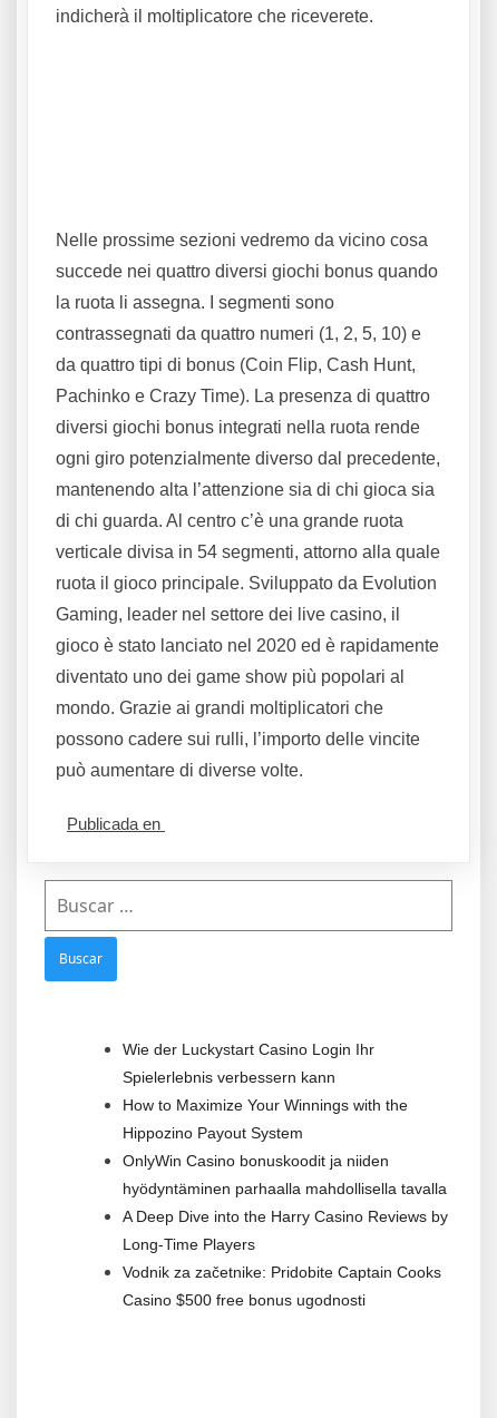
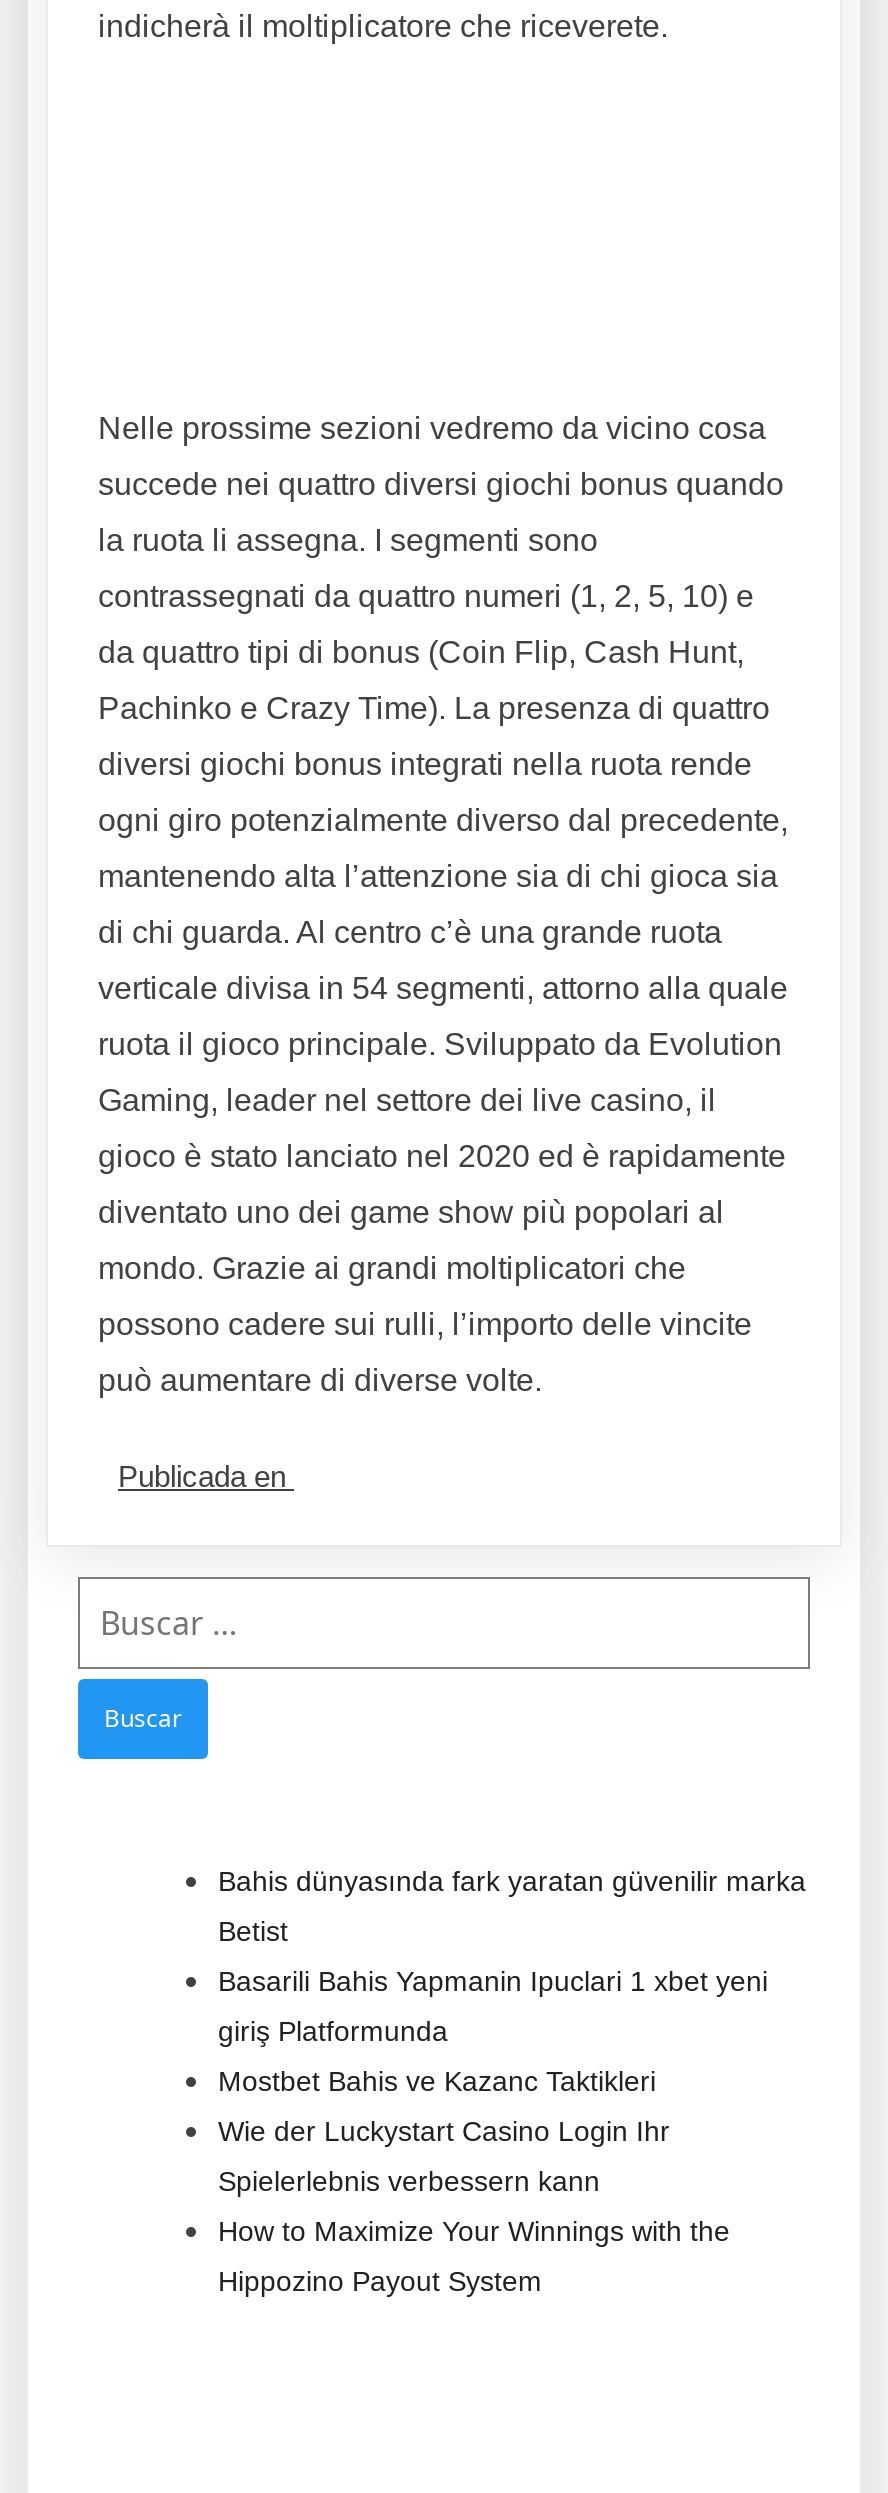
none -> [218,1866,806,2098] Bahis dünyasında fark yaratan güvenilir marka | Betist | Basarili Bahis Yapmanin Ipuclari 1 xbet yeni | giriş Platformunda | Mostbet Bahis ve Kazanc Taktikleri
moved [123,1041,408,1142] -> [218,2116,730,2298]: Wie der Luckystart Casino Login Ihr | Spielerlebnis verbessern kann | How to Maximize Your Winnings with the | Hippozino Payout System
[123,1152,448,1309] OnlyWin Casino bonuskoodit ja niiden | hyödyntäminen parhaalla mahdollisella tavalla | A Deep Dive into the Harry Casino Reviews by | Long-Time Players | Vodnik za začetnike: Pridobite Captain Cooks | Casino $500 free bonus ugodnosti -> none

